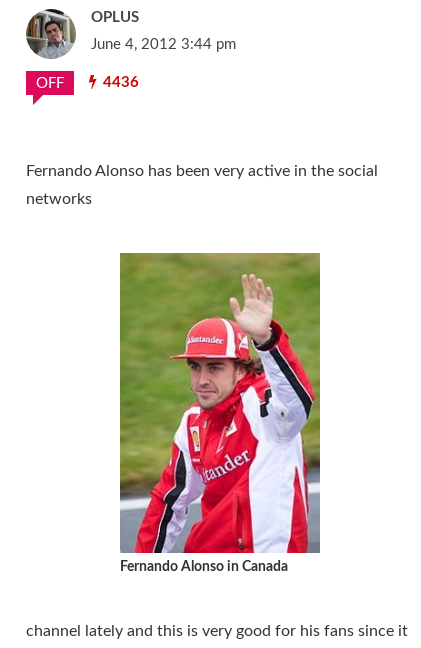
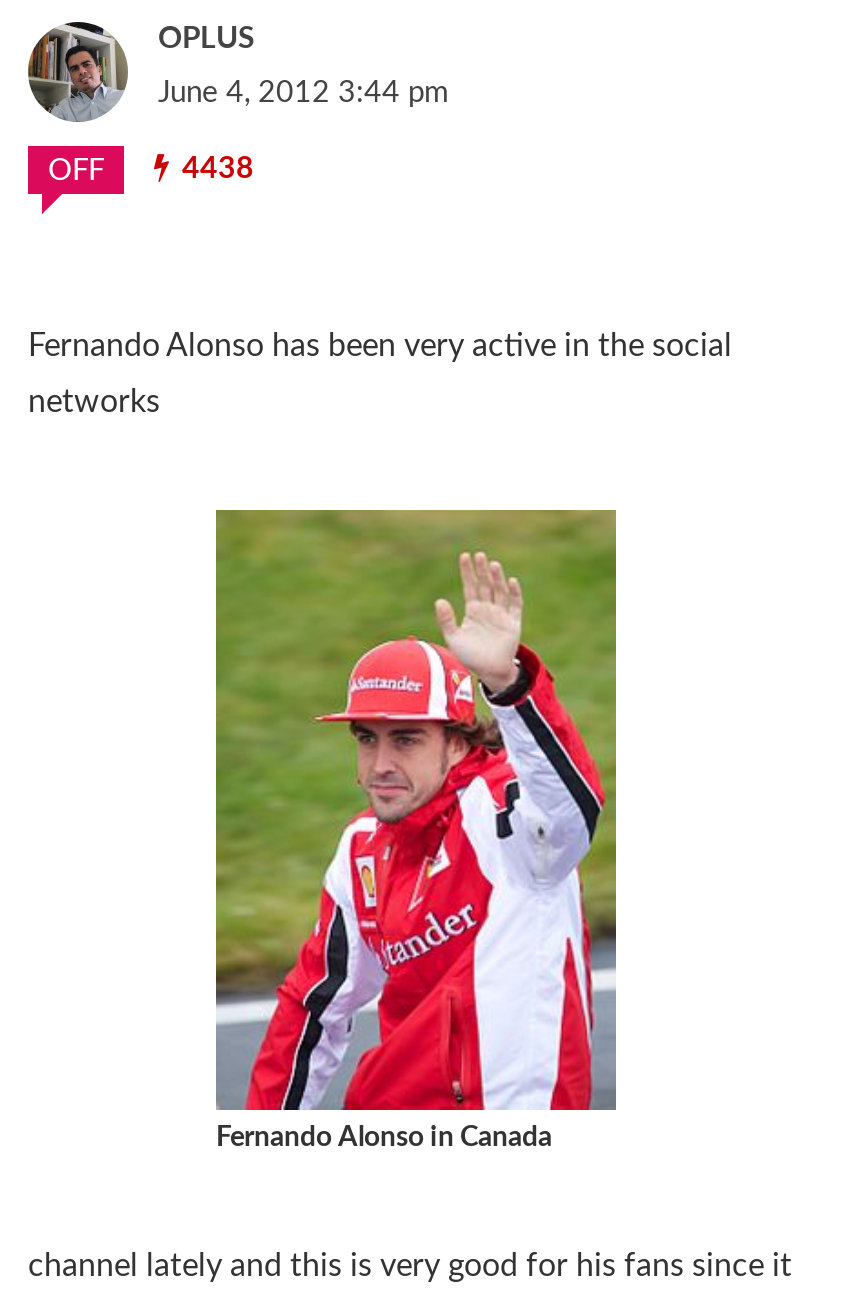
[99,75,139,90] 4436 -> [174,154,254,184] 4438

